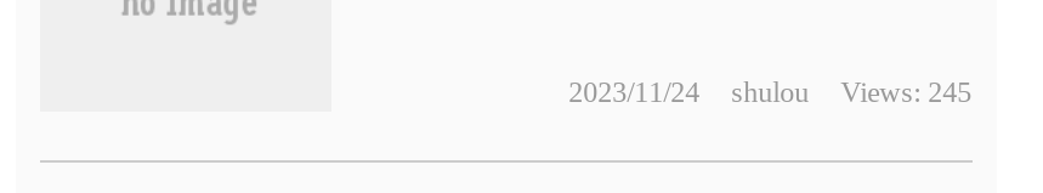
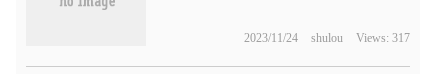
[568,75,972,109] 2023/11/24 shulou Views: 245 -> [244,31,410,45] 2023/11/24 shulou Views: 317

